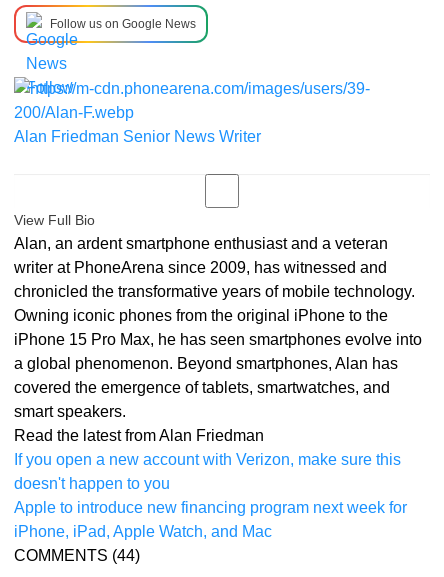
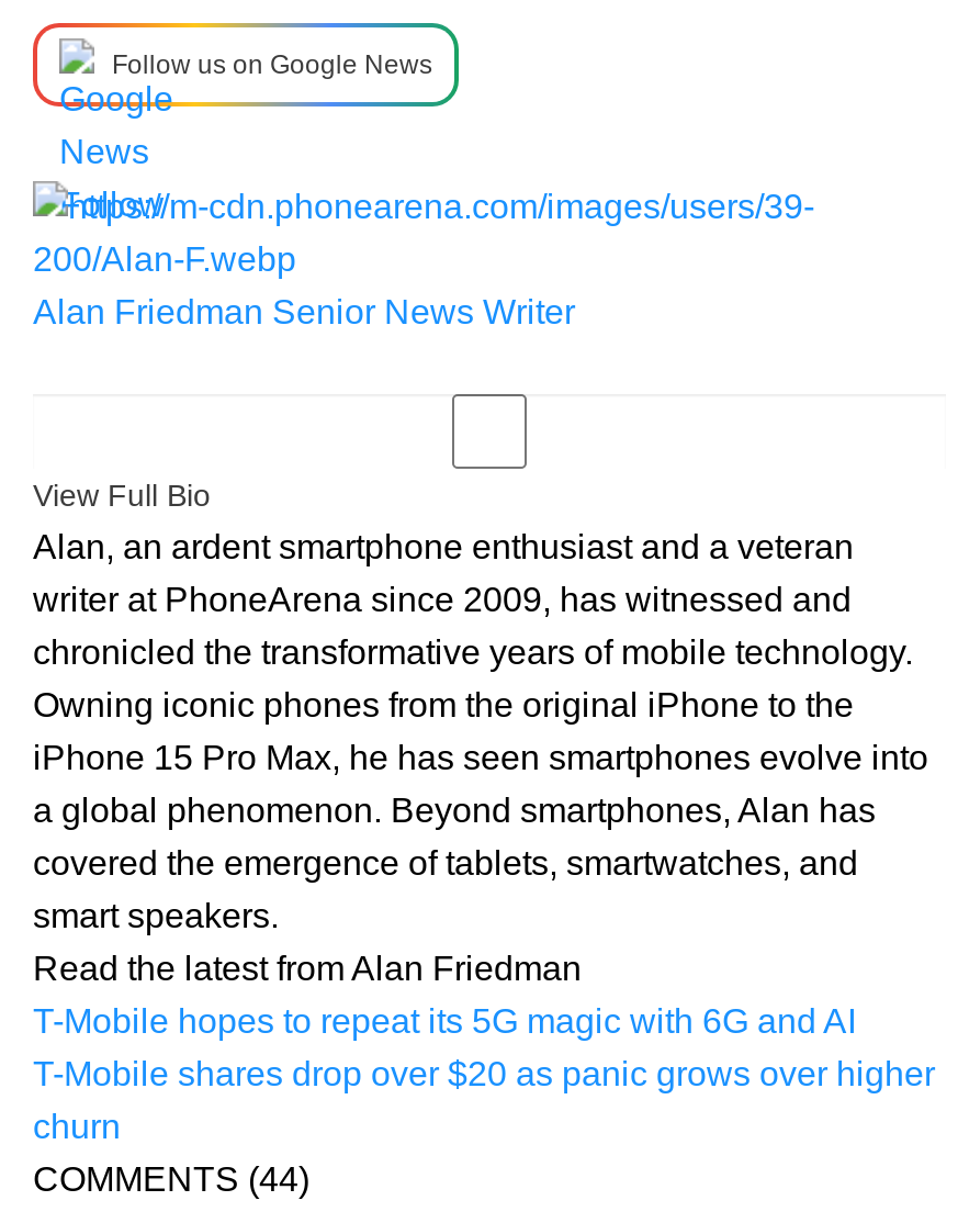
[14,451,407,540] If you open a new account with Verizon, make sure this | doesn't happen to you | Apple to introduce new financing program next week for | iPhone, iPad, Apple Watch, and Mac -> [33,1002,935,1145] T-Mobile hopes to repeat its 5G magic with 6G and AI | T-Mobile shares drop over $20 as panic grows over higher | churn

